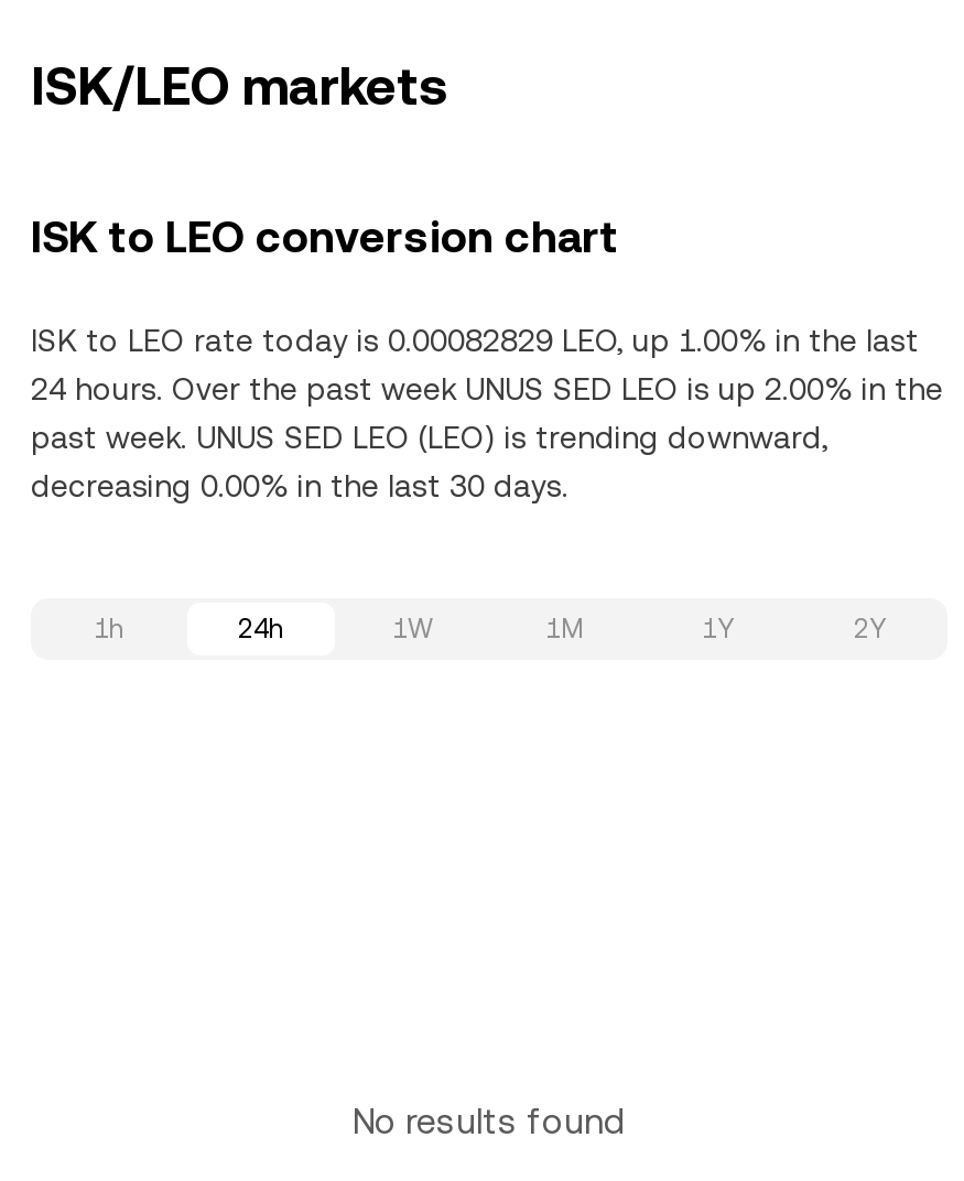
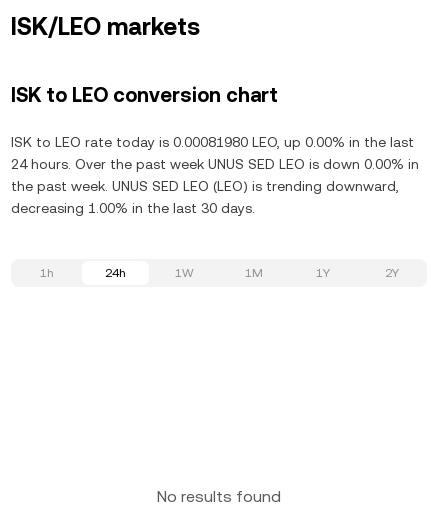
[31,323,943,503] ISK to LEO rate today is 0.00082829 LEO, up 1.00% in the last | 24 hours. Over the past week UNUS SED LEO is up 2.00% in the | past week. UNUS SED LEO (LEO) is trending downward, | decreasing 0.00% in the last 30 days. -> [11,134,419,216] ISK to LEO rate today is 0.00081980 LEO, up 0.00% in the last | 24 hours. Over the past week UNUS SED LEO is down 0.00% in | the past week. UNUS SED LEO (LEO) is trending downward, | decreasing 1.00% in the last 30 days.

